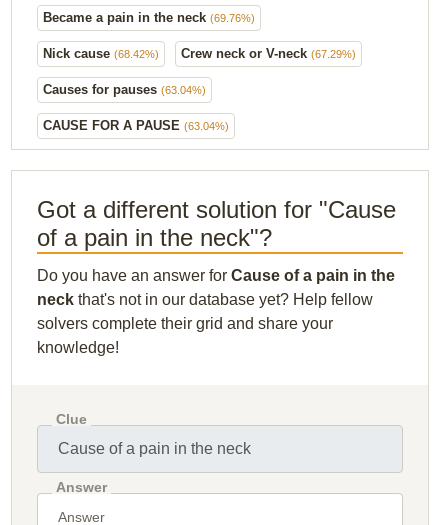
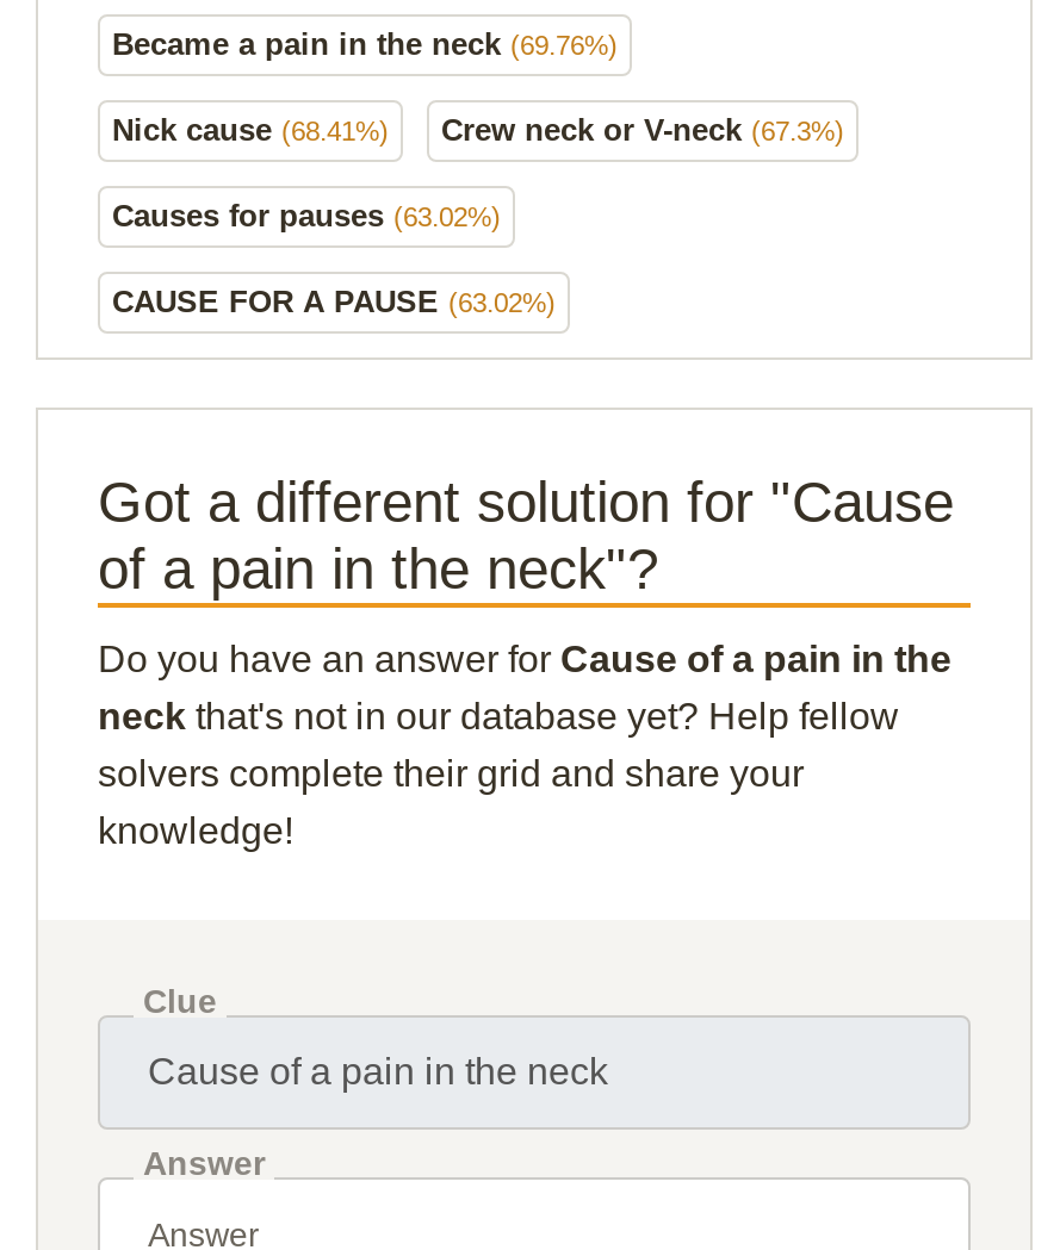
[43,46,159,61] Nick cause (68.42%) -> [112,111,389,147] Nick cause (68.41%)
[181,46,356,61] Crew neck or V-neck (67.29%) -> [441,111,844,147] Crew neck or V-neck (67.3%)
[43,82,206,97] Causes for pauses (63.04%) -> [112,197,501,233] Causes for pauses (63.02%)
[43,118,229,133] CAUSE FOR A PAUSE (63.04%) -> [112,283,556,318] CAUSE FOR A PAUSE (63.02%)

